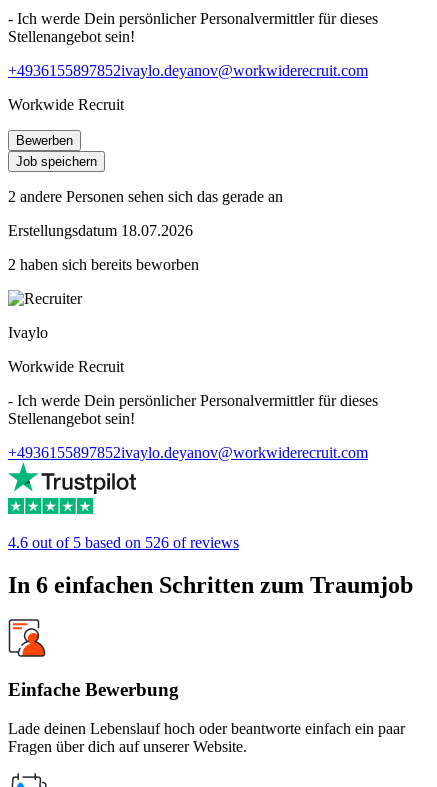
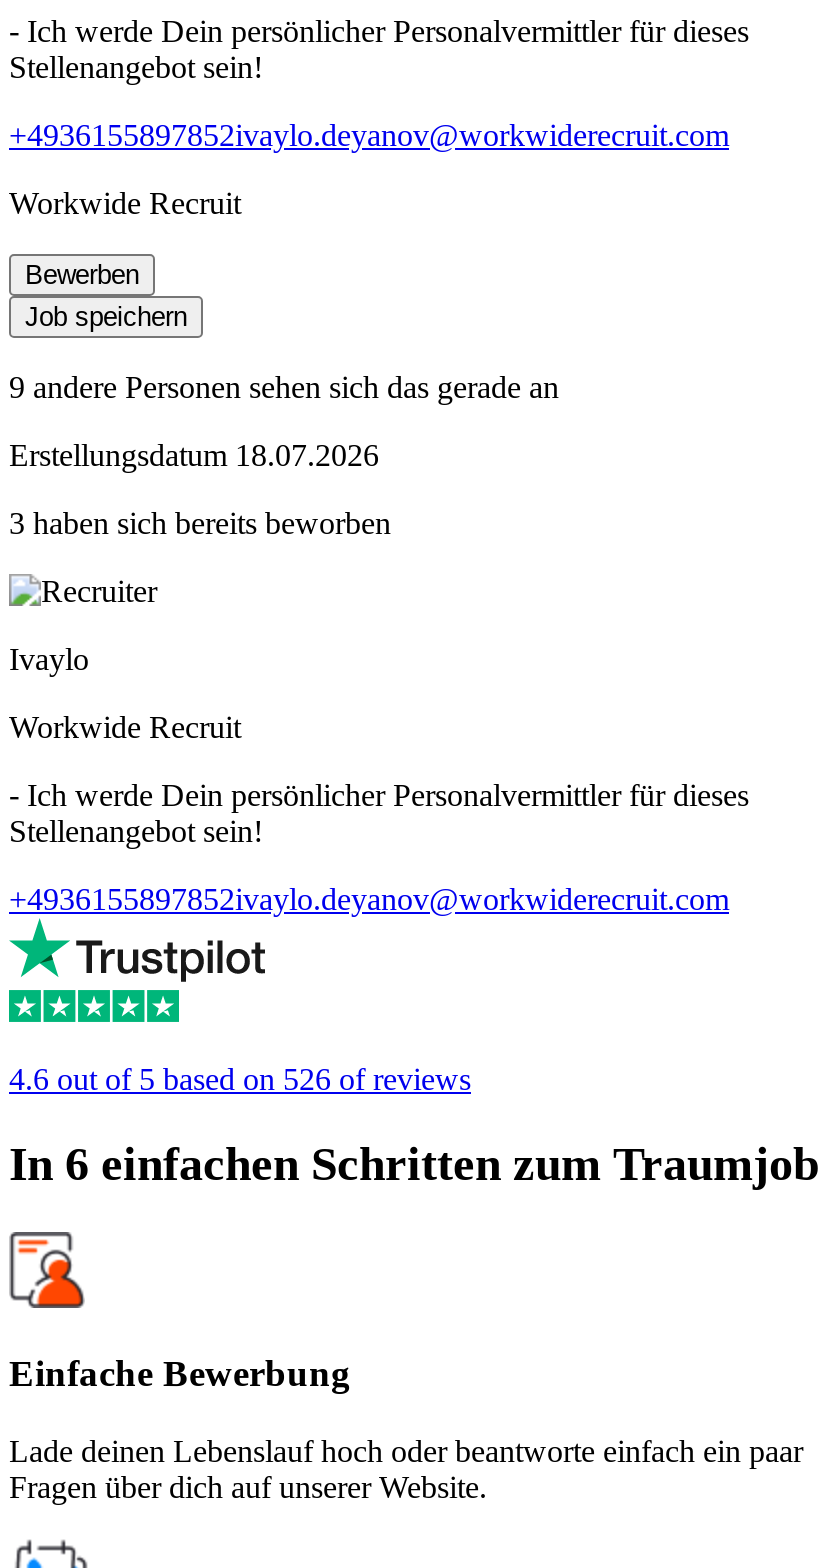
[8,188,283,205] 2 andere Personen sehen sich das gerade an -> [9,370,559,404] 9 andere Personen sehen sich das gerade an
[8,256,199,273] 2 haben sich bereits beworben -> [9,506,391,540] 3 haben sich bereits beworben

